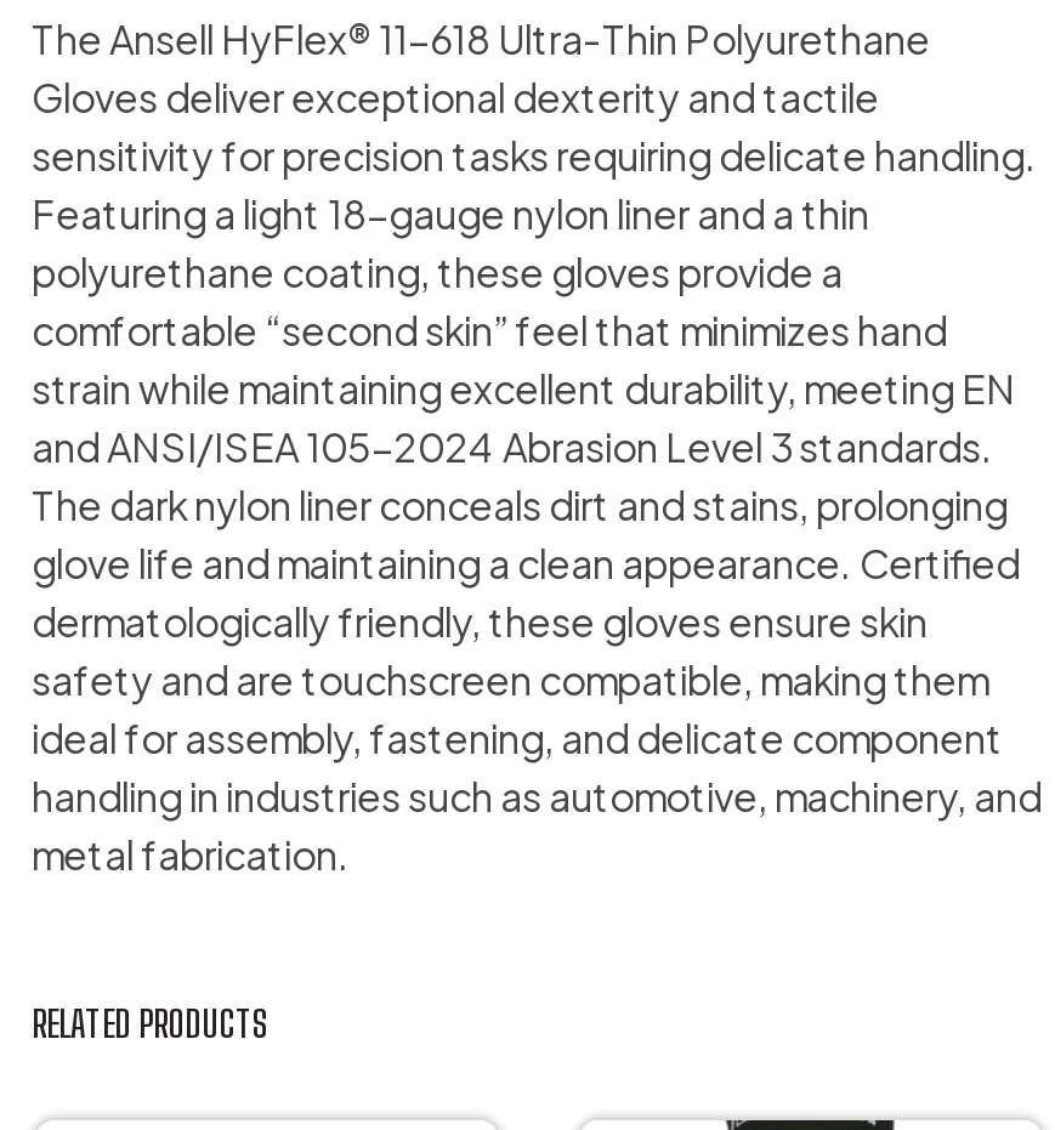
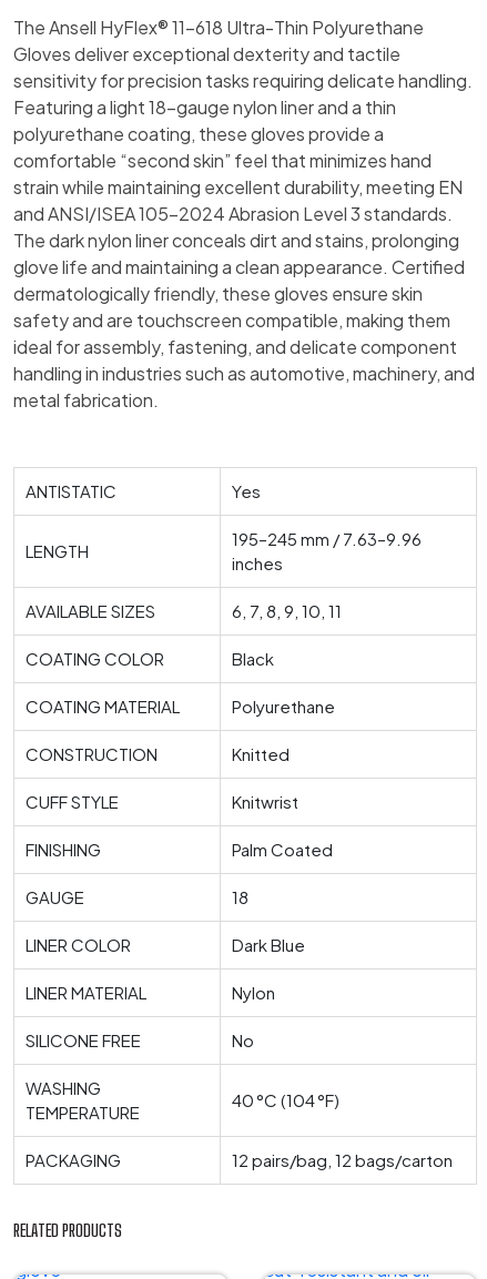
none -> [26,480,261,561] ANTISTATIC | Yes | LENGTH
none -> [26,528,422,1123] 195–245 mm / 7.63–9.96 | inches | AVAILABLE SIZES | 6, 7, 8, 9, 10, 11 | COATING COLOR | Black | COATING MATERIAL | Polyurethane | CONSTRUCTION | Knitted | CUFF STYLE | Knitwrist | FINISHING | Palm Coated | GAUGE | 18 | LINER COLOR | Dark Blue | LINER MATERIAL | Nylon | SILICONE FREE | No | WASHING | TEMPERATURE
none -> [26,1089,453,1170] 40 °C (104 °F) | PACKAGING | 12 pairs/bag, 12 bags/carton

